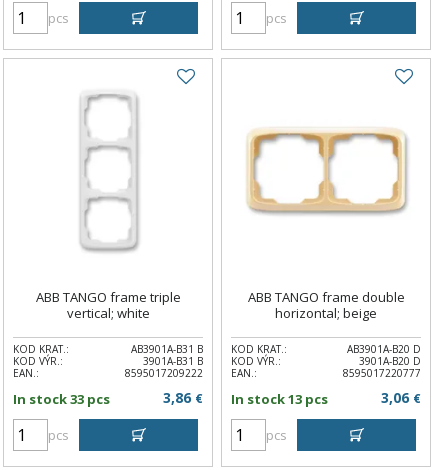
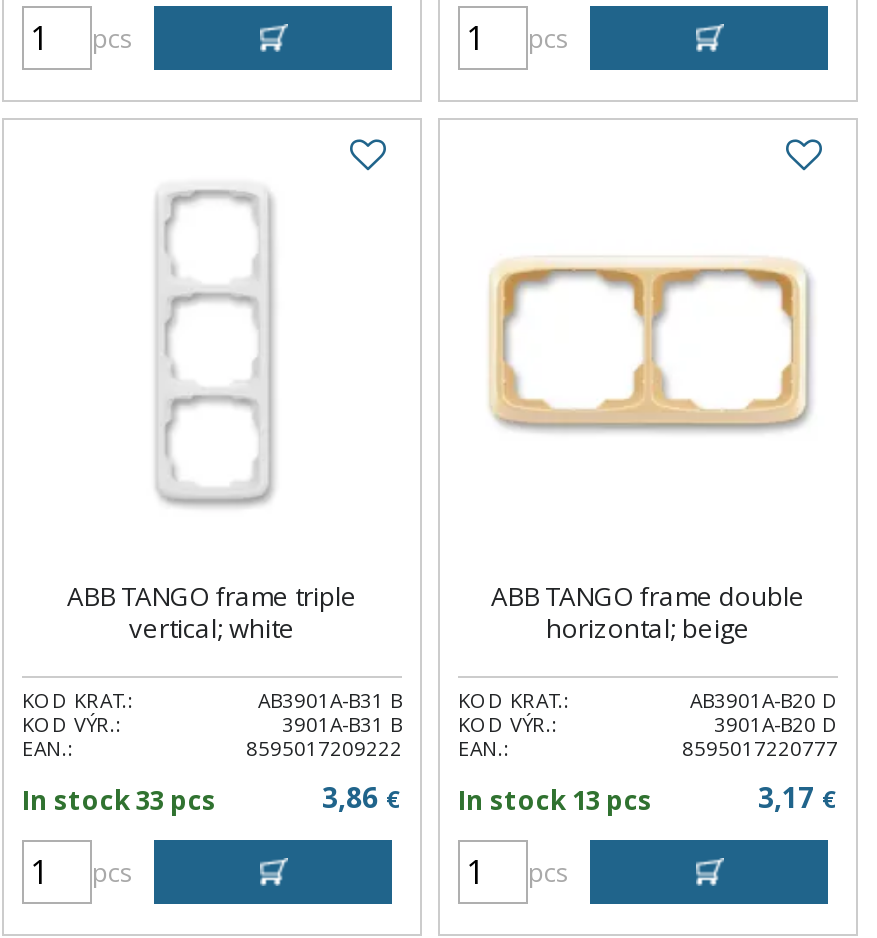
[381,388,421,407] 3,06 € -> [758,778,838,816] 3,17 €

